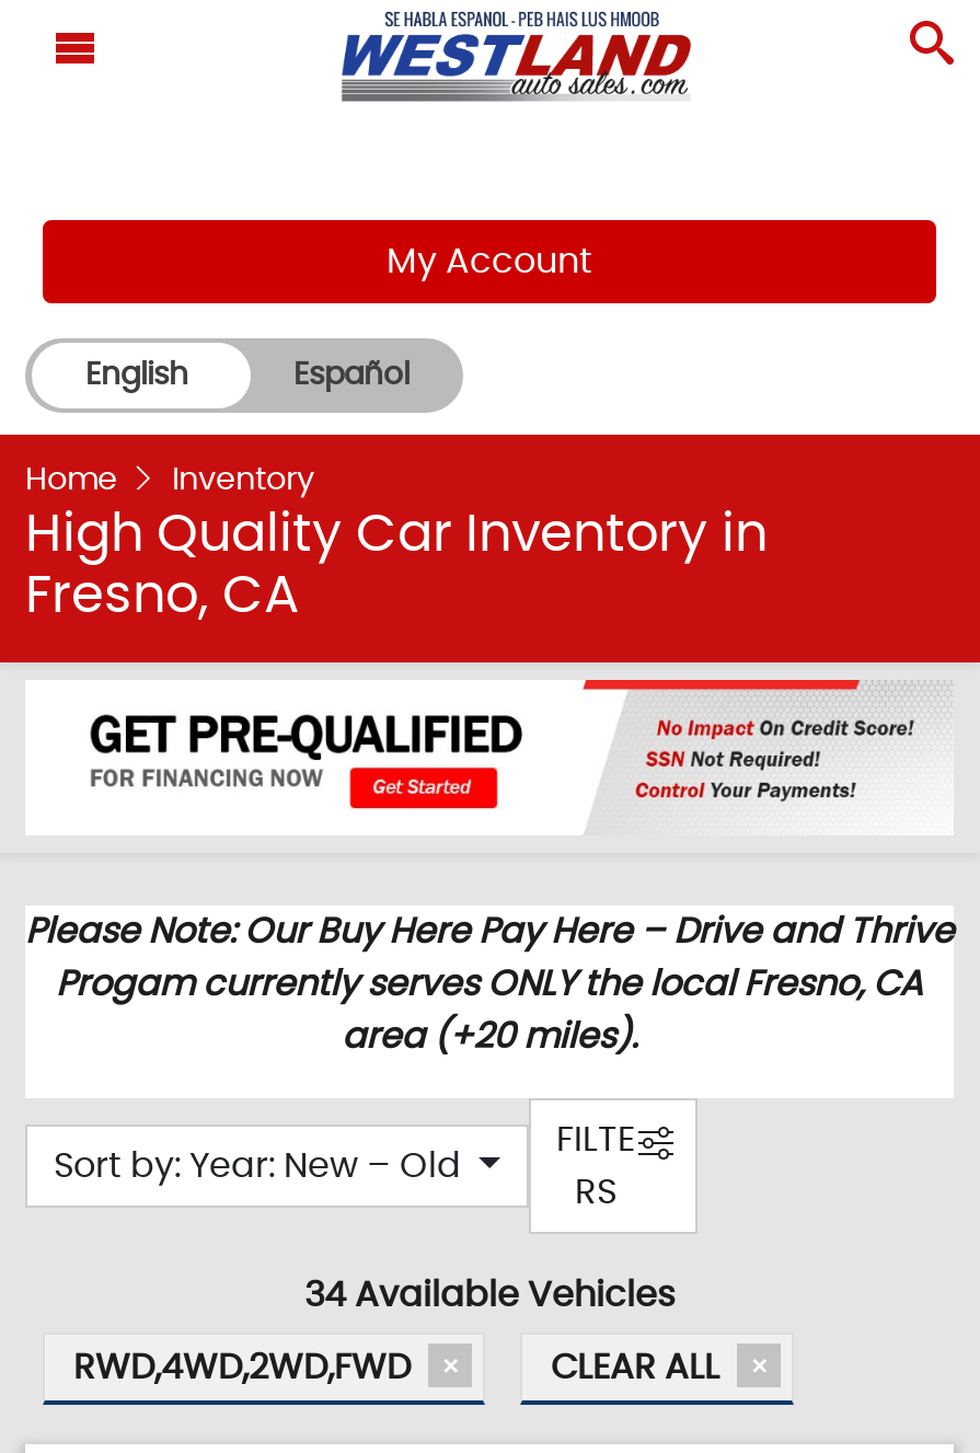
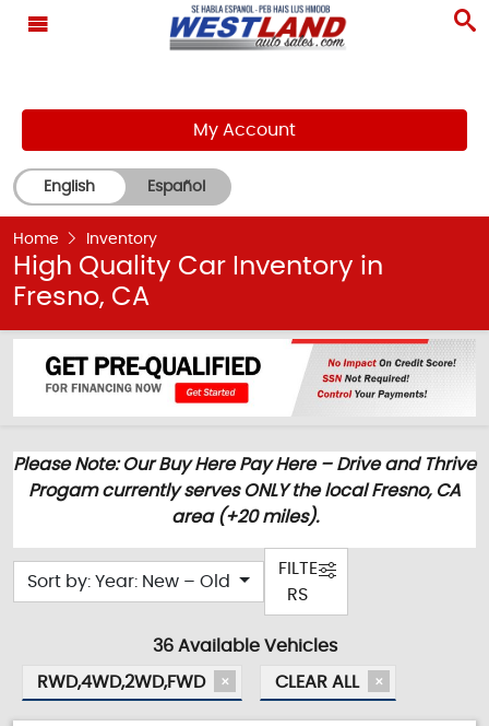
[304,1278,675,1313] 34 Available Vehicles -> [152,637,337,655] 36 Available Vehicles

